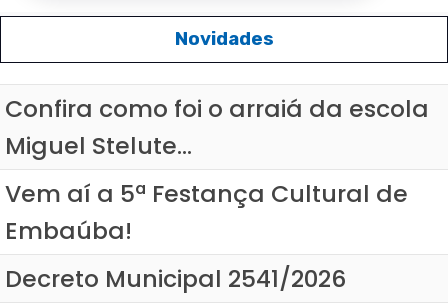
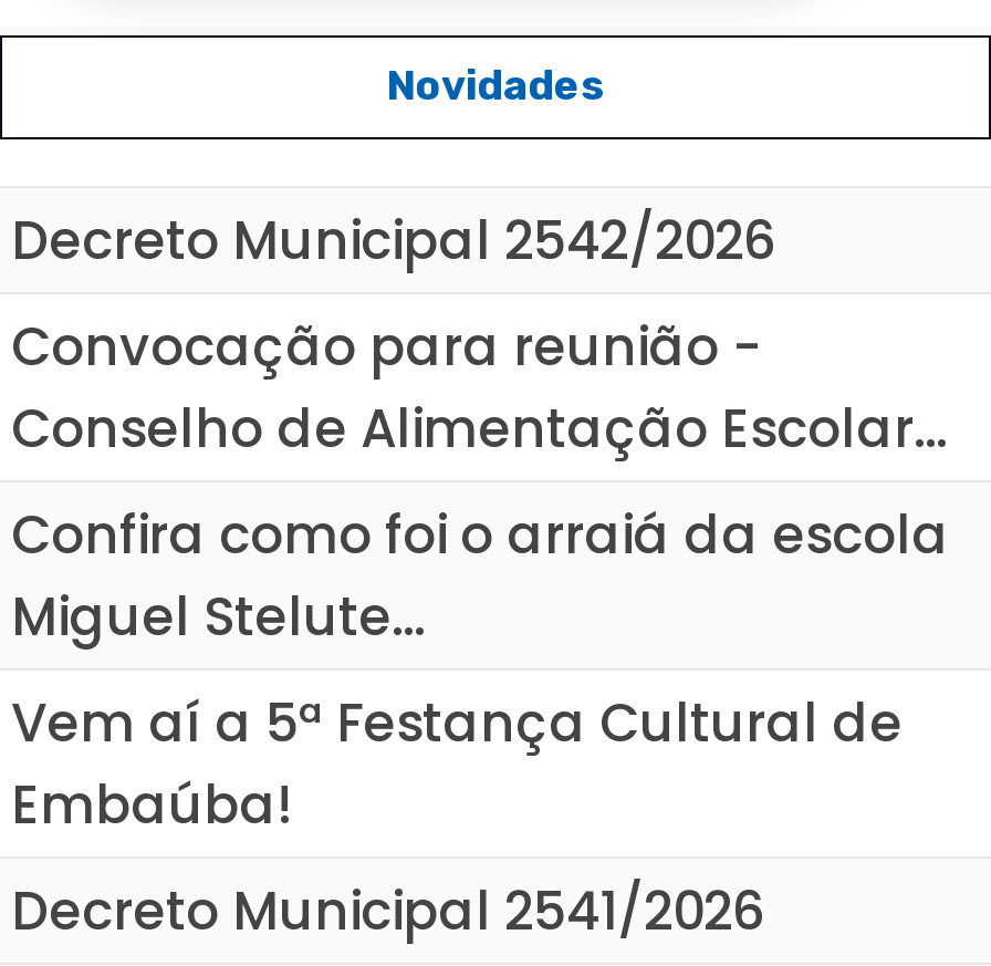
none -> [11,203,947,464] Decreto Municipal 2542/2026 | Convocação para reunião - | Conselho de Alimentação Escolar...

